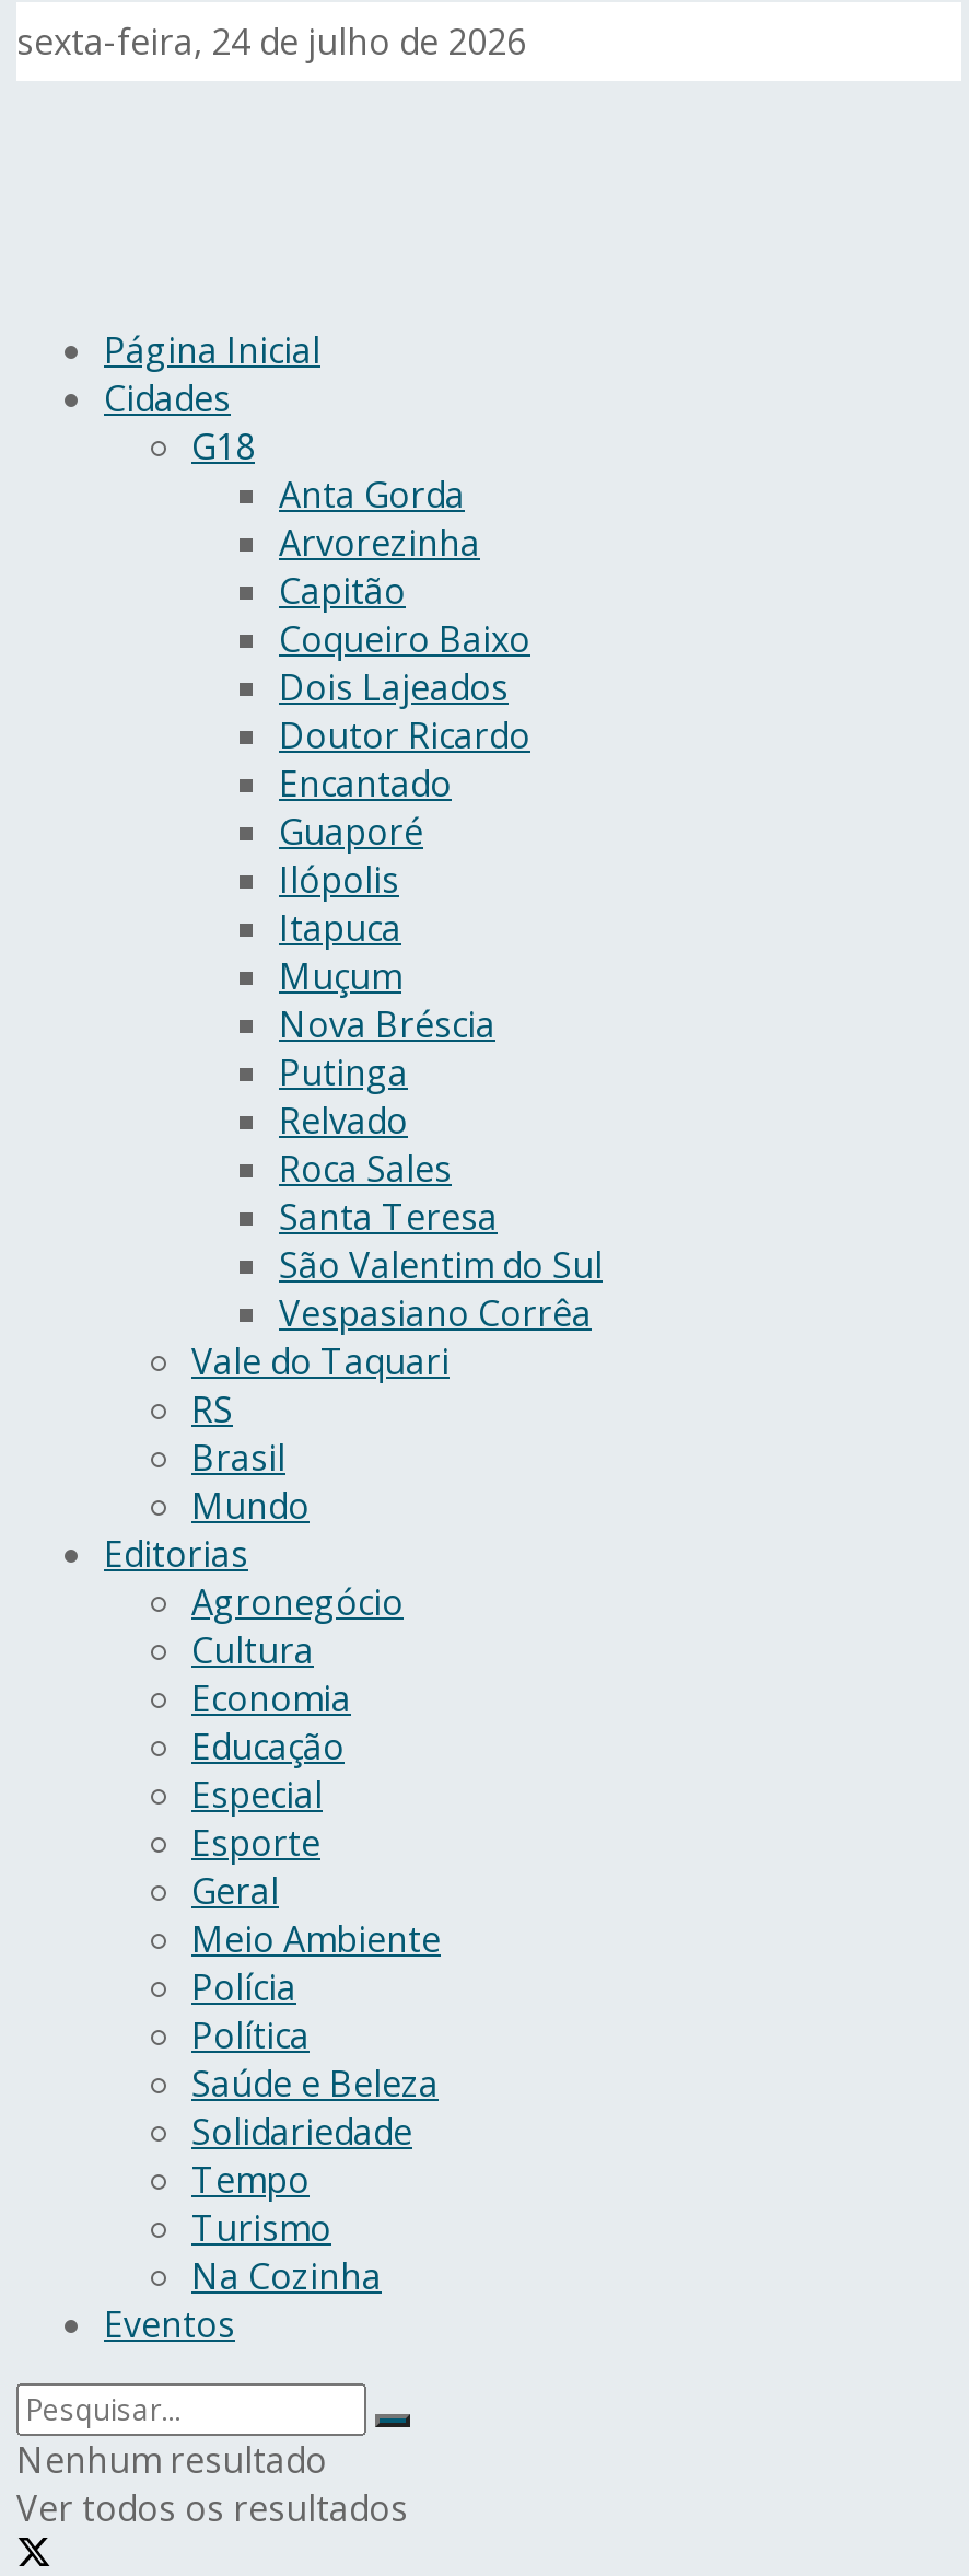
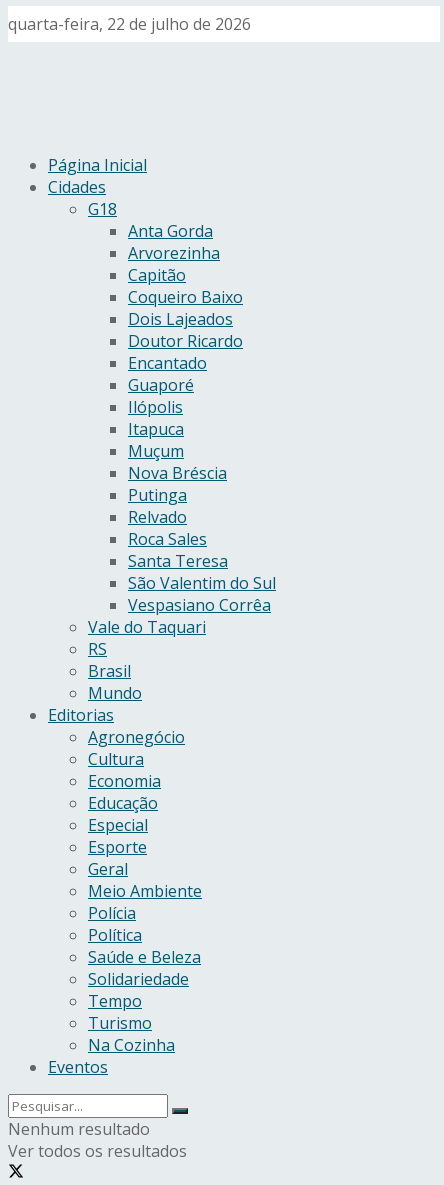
[16,18,526,66] sexta-feira, 24 de julho de 2026 -> [8,13,251,35] quarta-feira, 22 de julho de 2026

